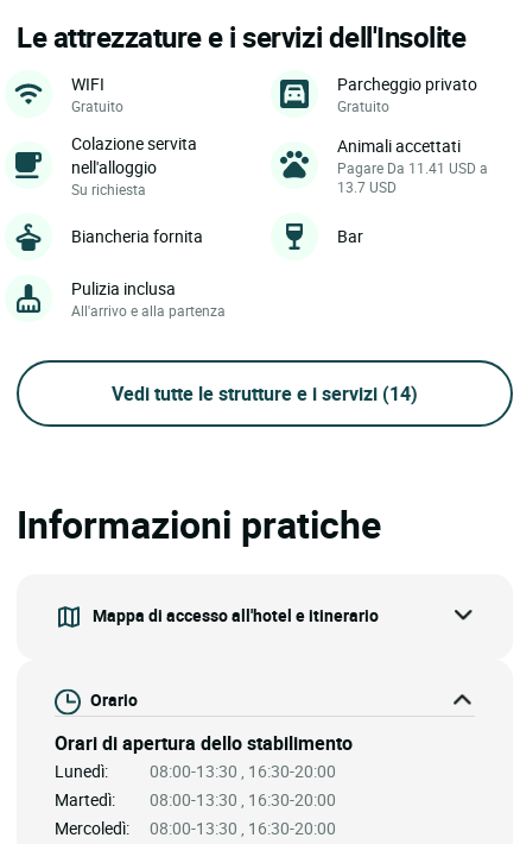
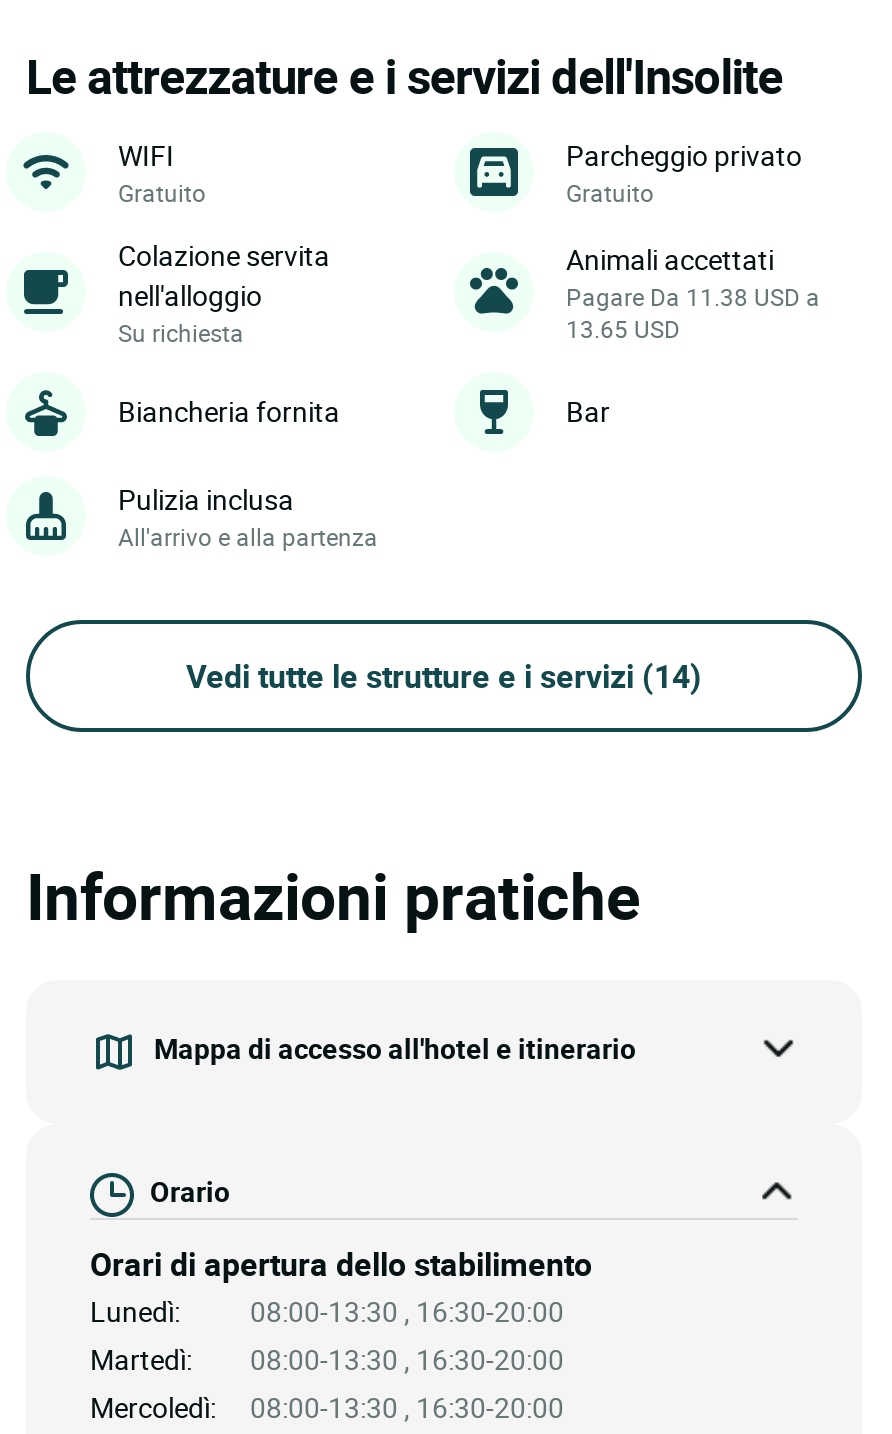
[337,158,488,177] Pagare Da 11.41 USD a -> [566,280,820,312] Pagare Da 11.38 USD a
[337,177,397,196] 13.7 USD -> [566,312,680,344] 13.65 USD

